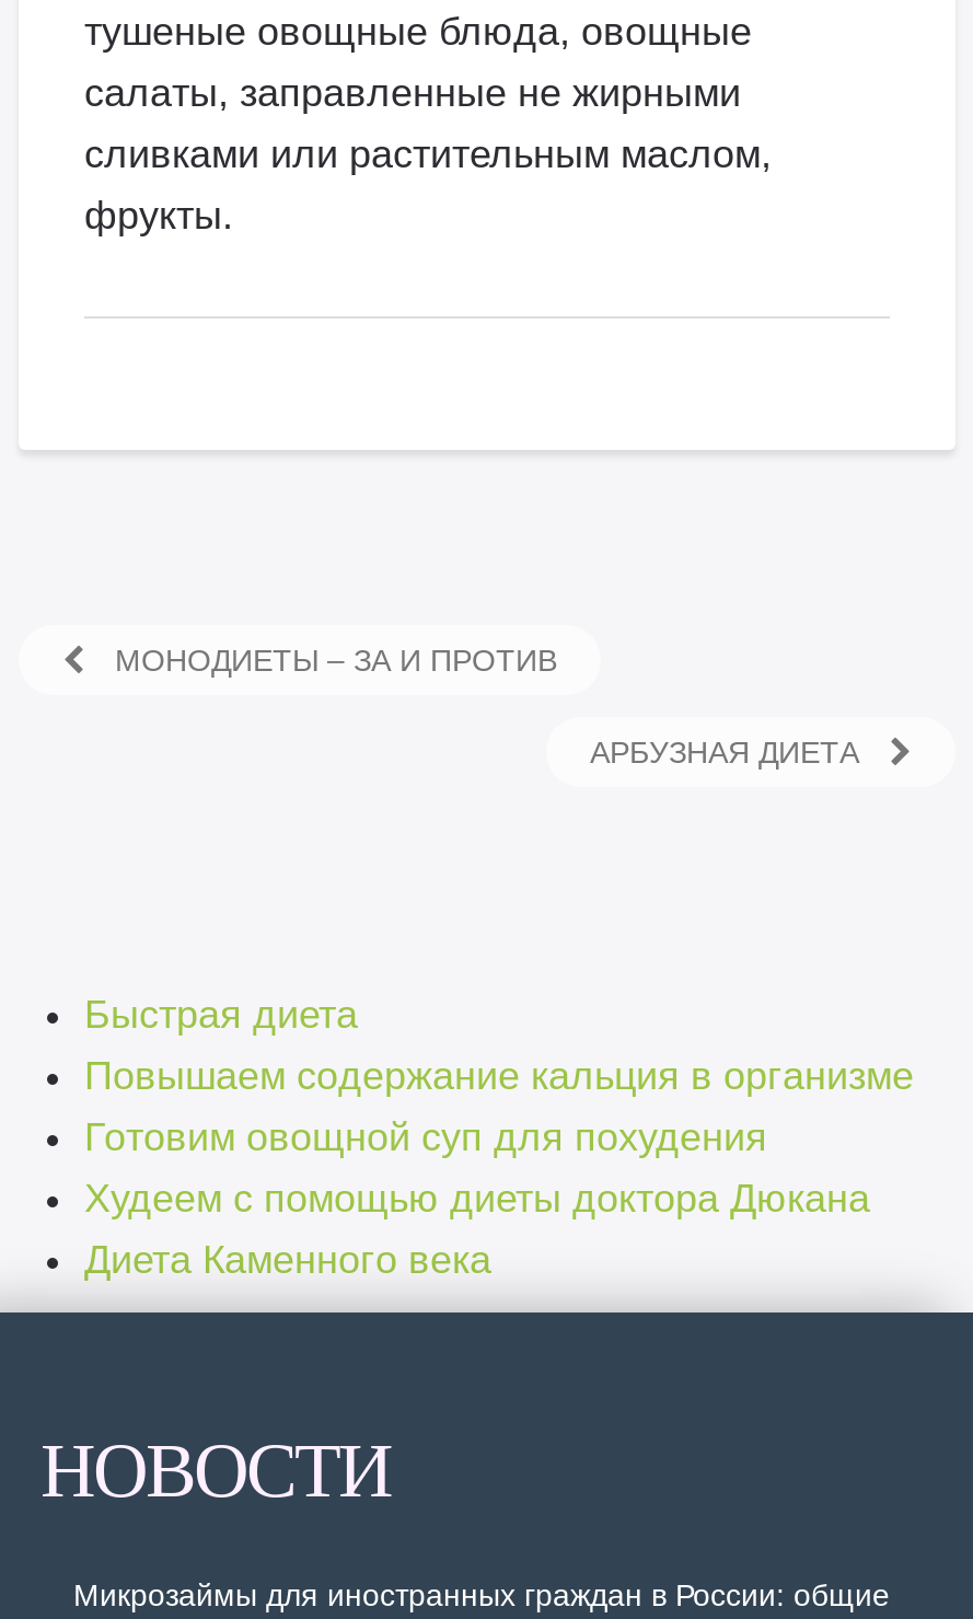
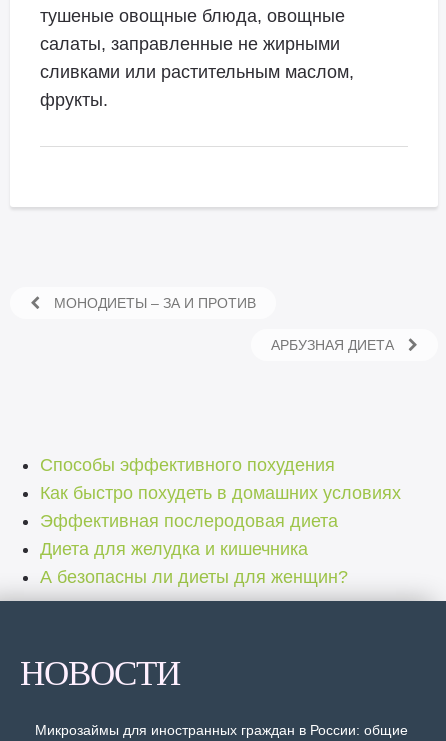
[84,993,914,1282] Быстрая диета | Повышаем содержание кальция в организме | Готовим овощной суп для похудения | Худеем с помощью диеты доктора Дюкана | Диета Каменного века -> [40,455,401,587] Способы эффективного похудения | Как быстро похудеть в домашних условиях | Эффективная послеродовая диета | Диета для желудка и кишечника | А безопасны ли диеты для женщин?

